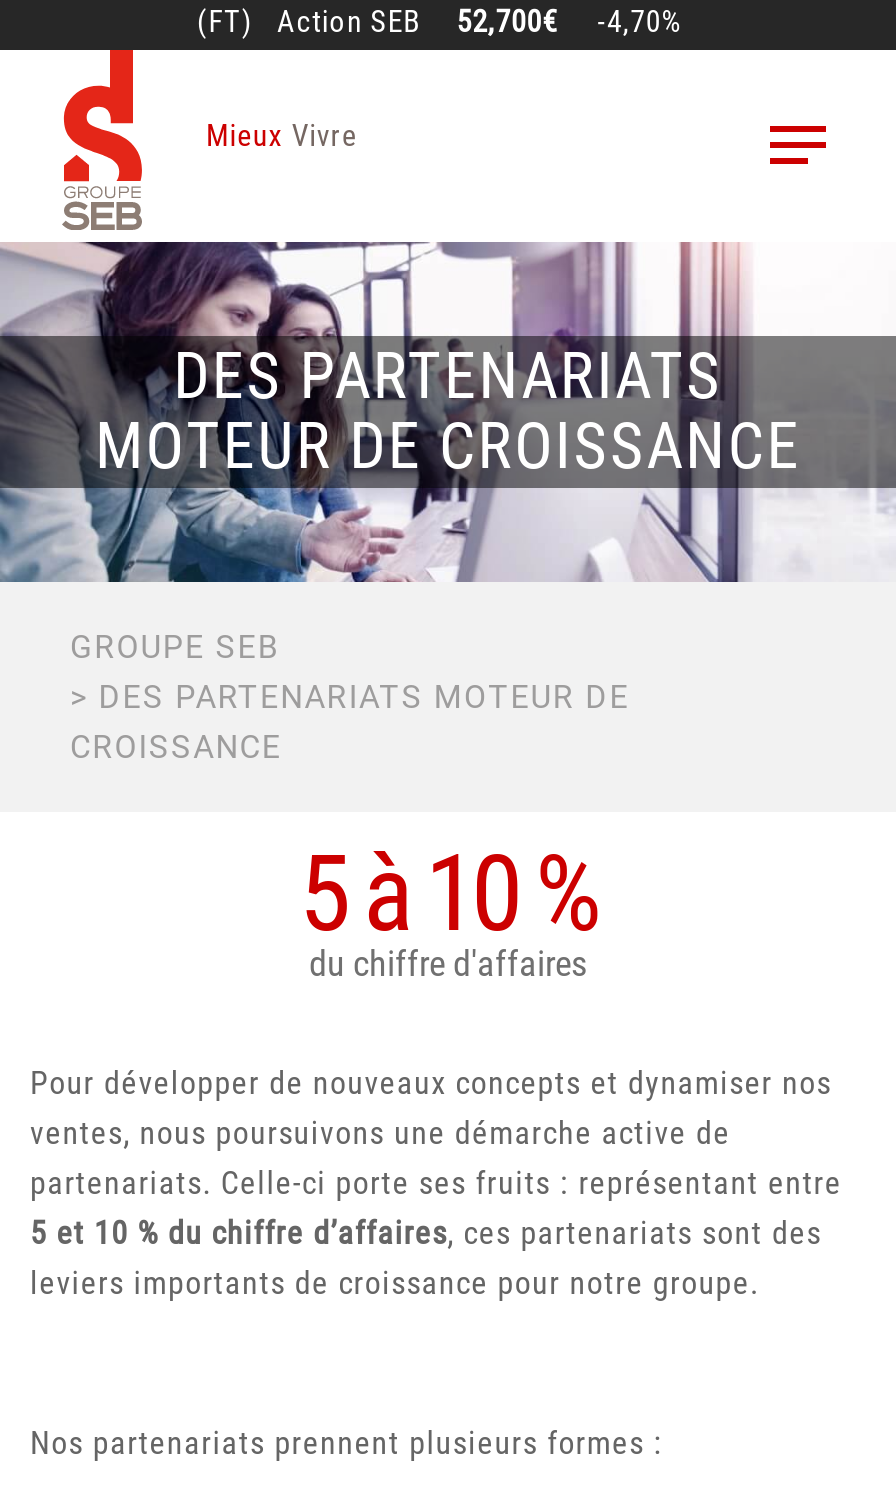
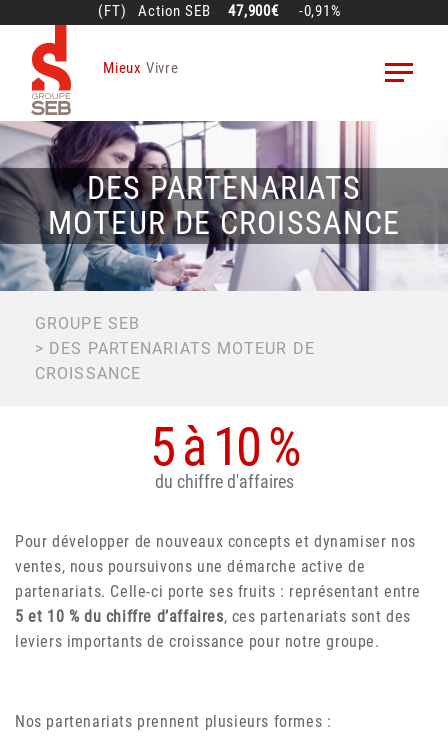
[457,4,558,40] 52,700€ -> [228,2,279,20] 47,900€
[597,4,683,40] -4,70% -> [299,2,341,20] -0,91%

